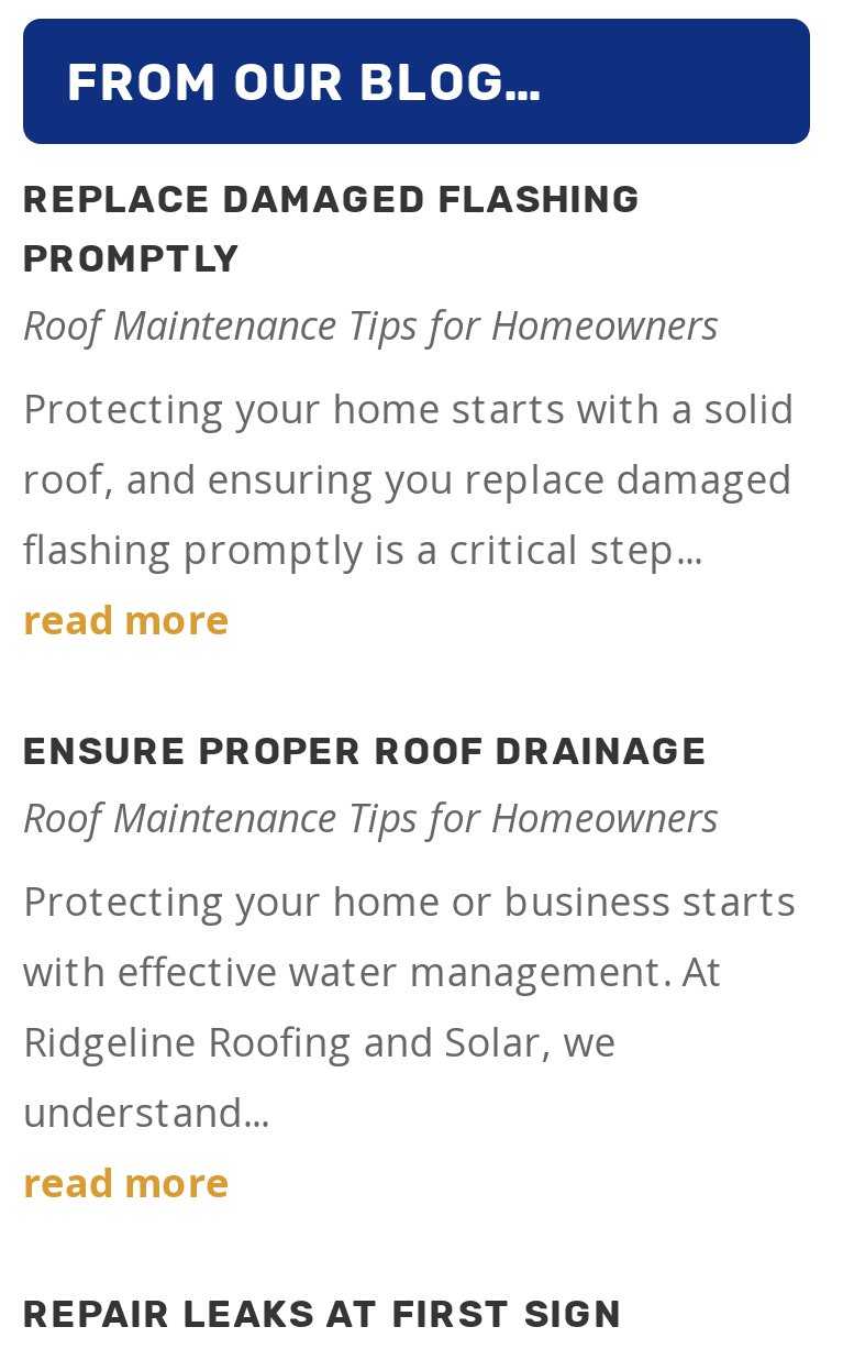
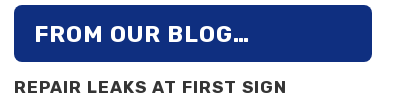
[23,177,796,1208] REPLACE DAMAGED FLASHING | PROMPTLY | Roof Maintenance Tips for Homeowners | Protecting your home starts with a solid | roof, and ensuring you replace damaged | flashing promptly is a critical step... | read more | ENSURE PROPER ROOF DRAINAGE | Roof Maintenance Tips for Homeowners | Protecting your home or business starts | with effective water management. At | Ridgeline Roofing and Solar, we | understand... | read more -> none

